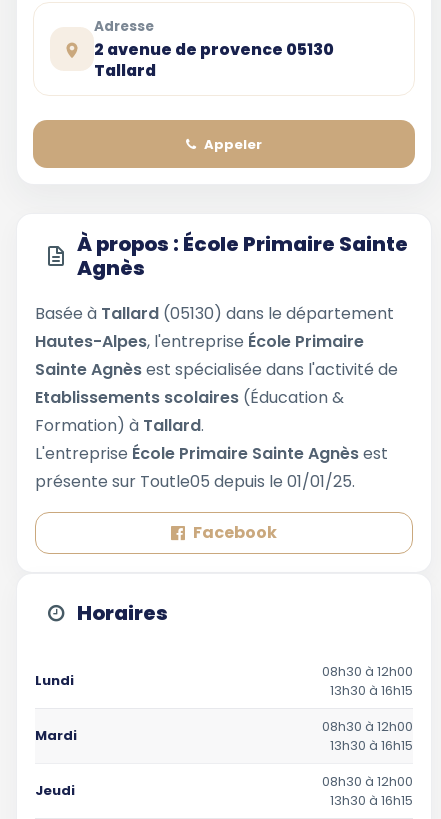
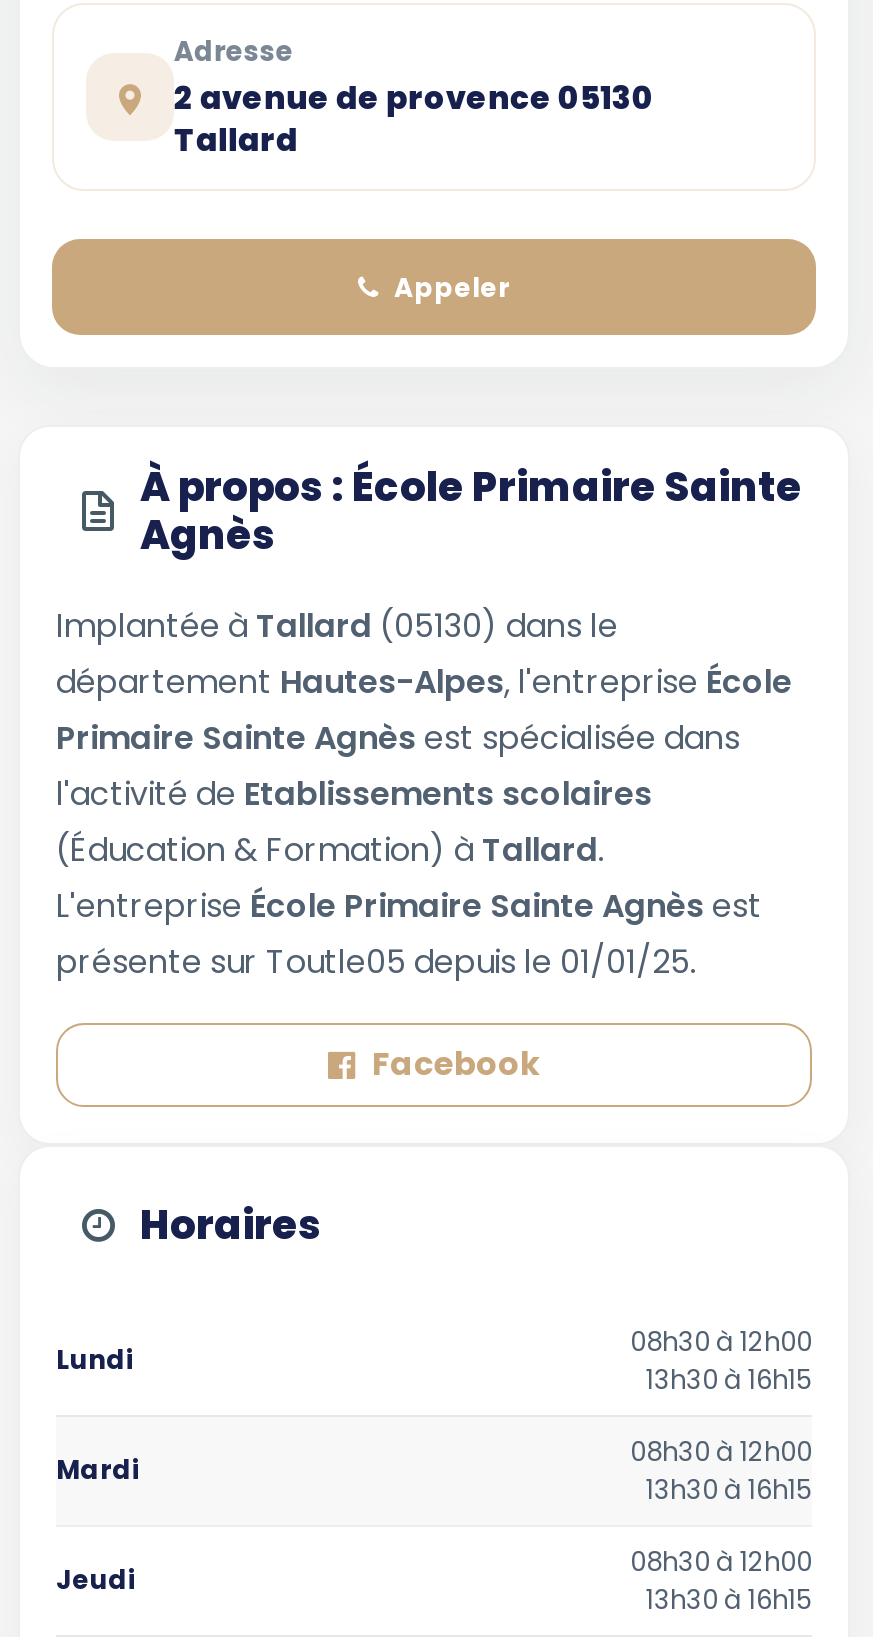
[35,302,398,437] Basée à Tallard (05130) dans le département | Hautes-Alpes, l'entreprise École Primaire | Sainte Agnès est spécialisée dans l'activité de | Etablissements scolaires (Éducation & | Formation) à Tallard. -> [56,603,792,873] Implantée à Tallard (05130) dans le | département Hautes-Alpes, l'entreprise École | Primaire Sainte Agnès est spécialisée dans | l'activité de Etablissements scolaires | (Éducation & Formation) à Tallard.

